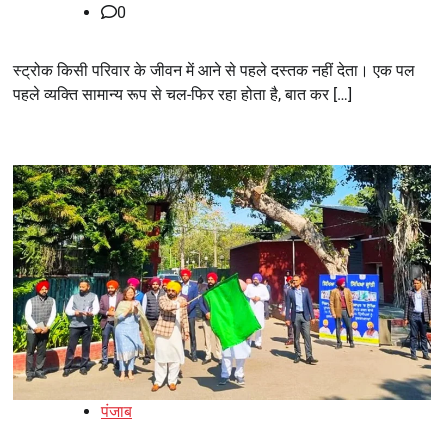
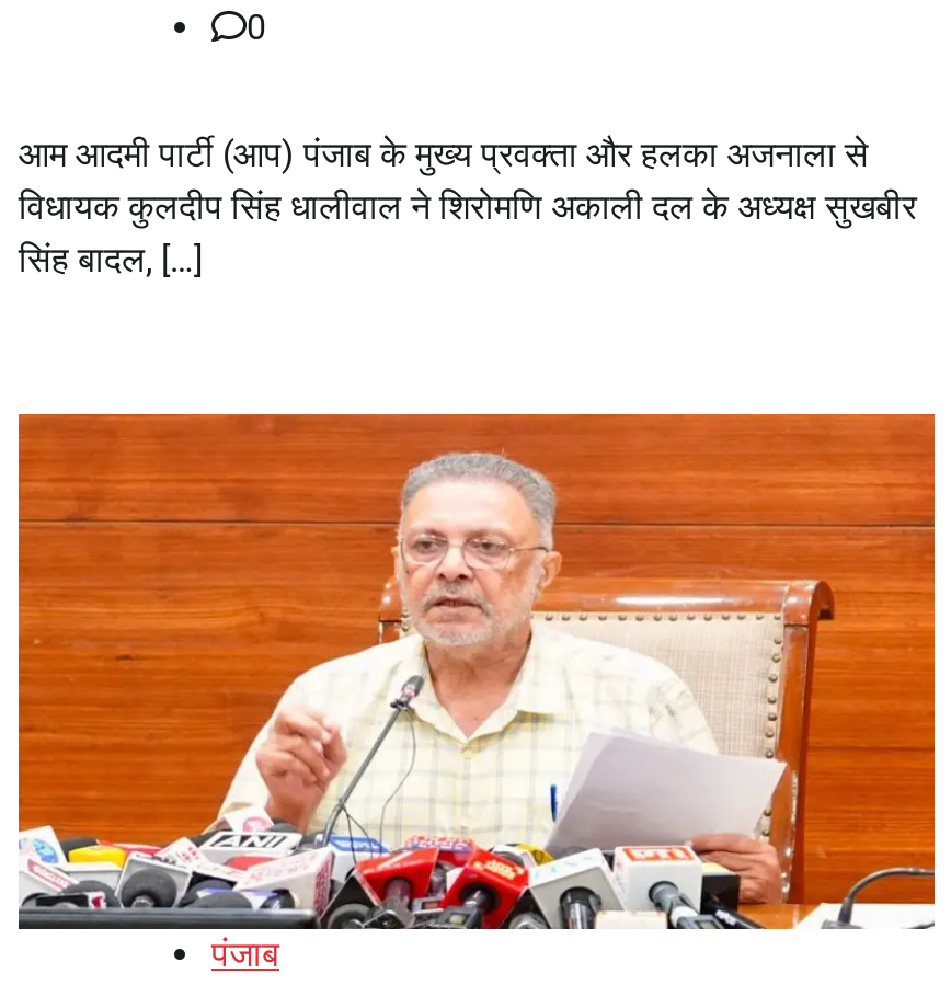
[13,61,415,104] स्ट्रोक किसी परिवार के जीवन में आने से पहले दस्तक नहीं देता। एक पल | पहले व्यक्ति सामान्य रूप से चल-फिर रहा होता है, बात कर […] -> [19,133,917,280] आम आदमी पार्टी (आप) पंजाब के मुख्य प्रवक्ता और हलका अजनाला से | विधायक कुलदीप सिंह धालीवाल ने शिरोमणि अकाली दल के अध्यक्ष सुखबीर | सिंह बादल, […]
[12,164,432,401] [image] -> [16,412,937,931] [image]

